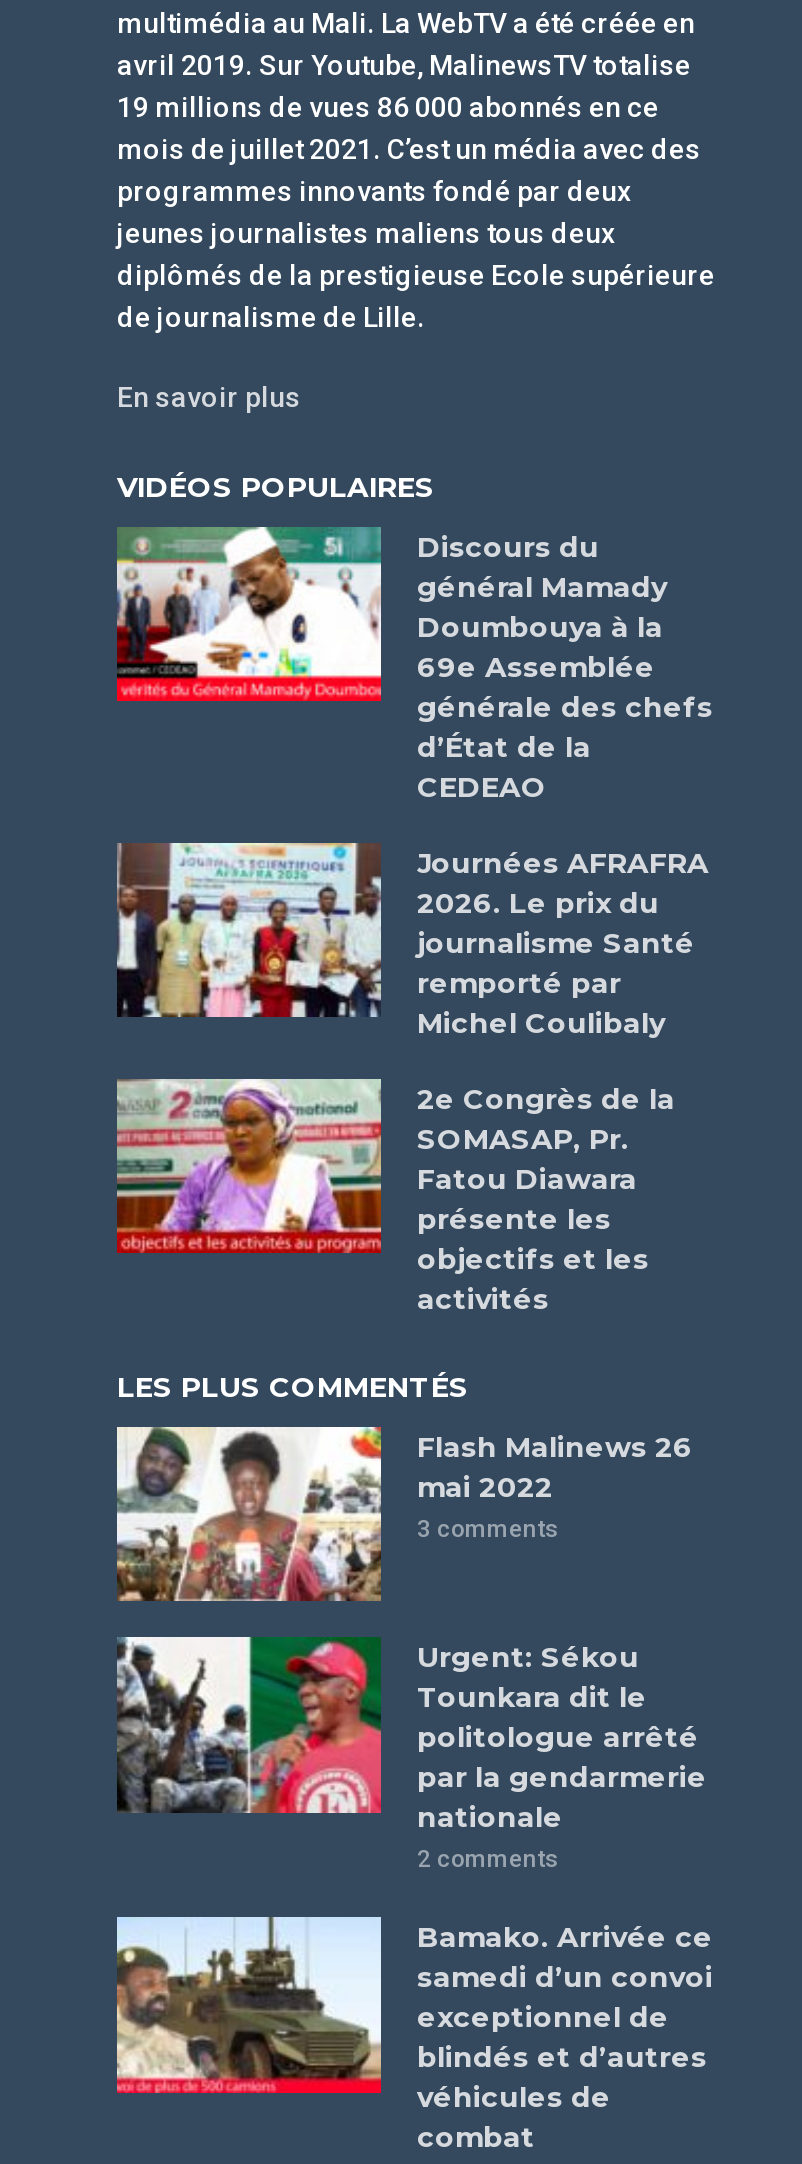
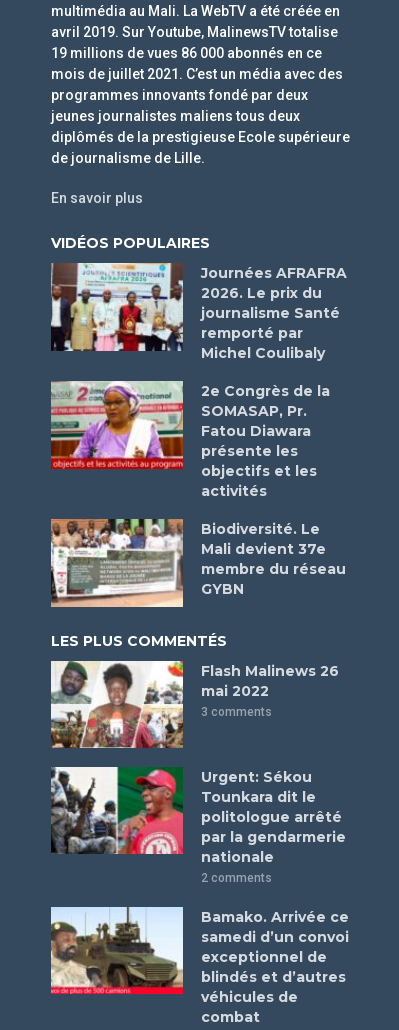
[115,526,713,805] [image] | Discours du | général Mamady | Doumbouya à la | 69e Assemblée | générale des chefs | d’État de la | CEDEAO -> none
moved [115,840,709,1317] -> [50,262,347,500]: [image] | Journées AFRAFRA | 2026. Le prix du | ... | objectifs et les | activités
none -> [50,518,346,608] [image] | Biodiversité. Le | Mali devient 37e | membre du réseau | GYBN

